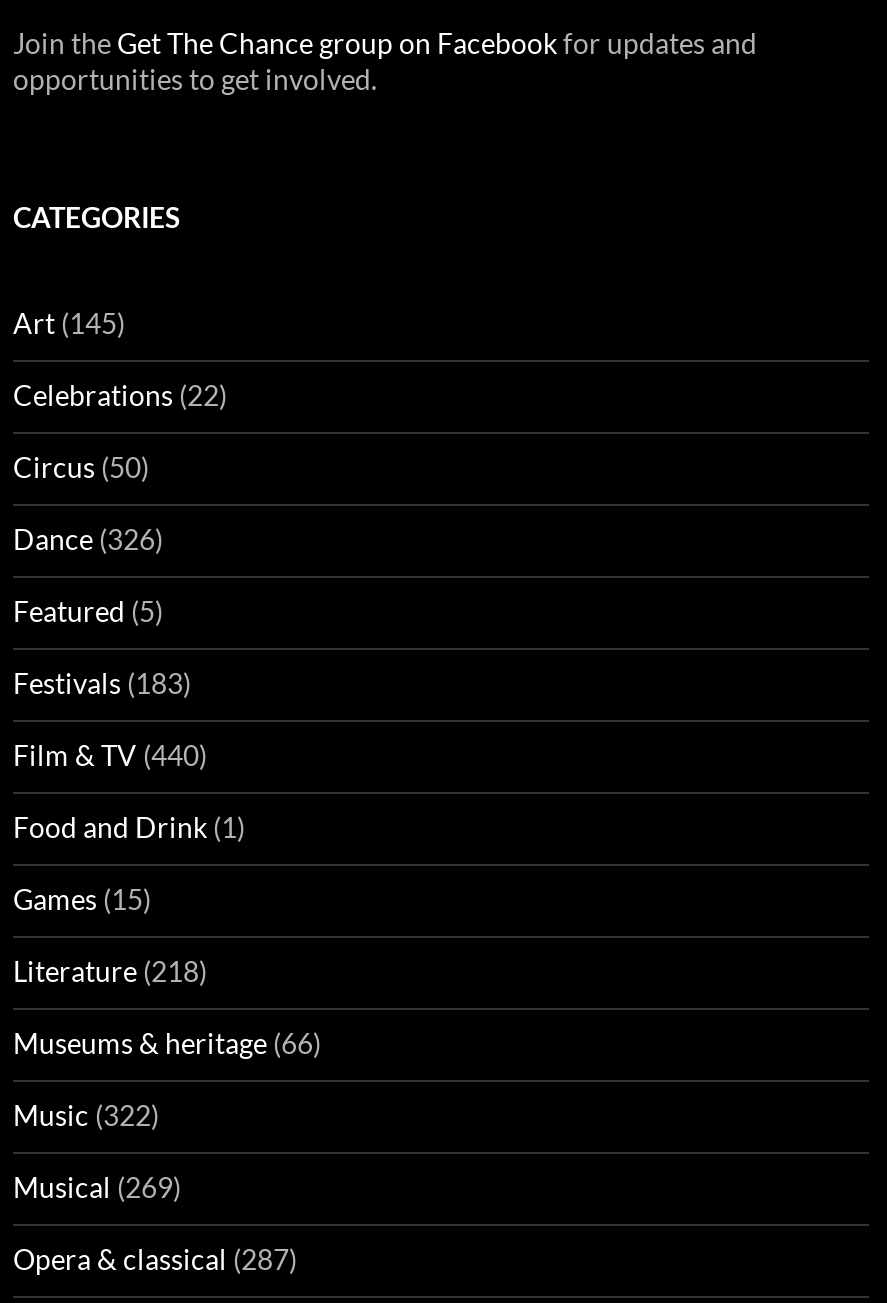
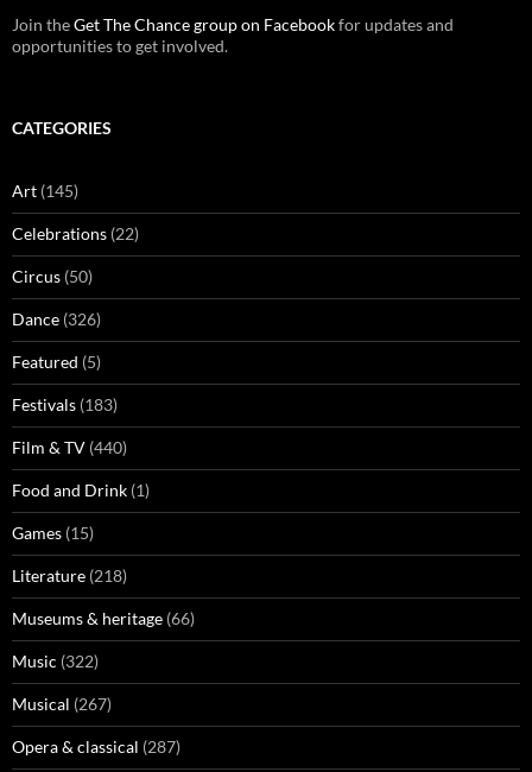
[13,1170,181,1204] Musical (269) -> [12,694,112,714] Musical (267)

